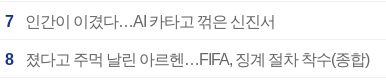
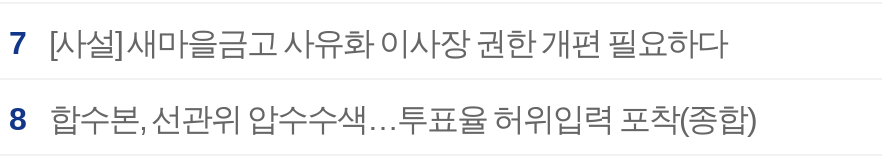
[25,13,275,30] 인간이 이겼다…AI 카타고 꺾은 신진서 -> [49,26,727,60] [사설] 새마을금고 사유화 이사장 권한 개편 필요하다
[25,51,369,68] 졌다고 주먹 날린 아르헨…FIFA, 징계 절차 착수(종합) -> [49,102,755,136] 합수본, 선관위 압수수색…투표율 허위입력 포착(종합)

